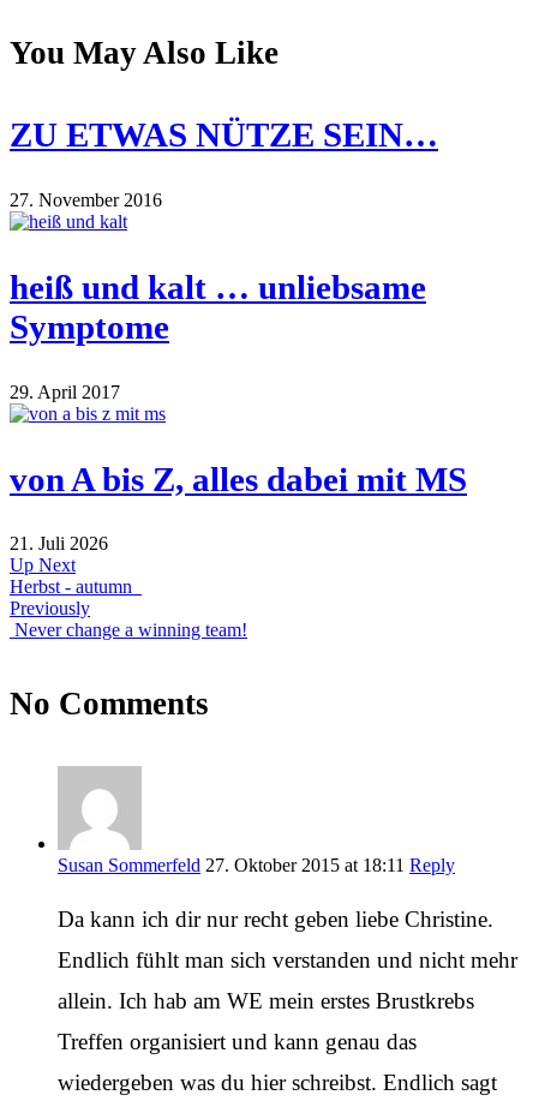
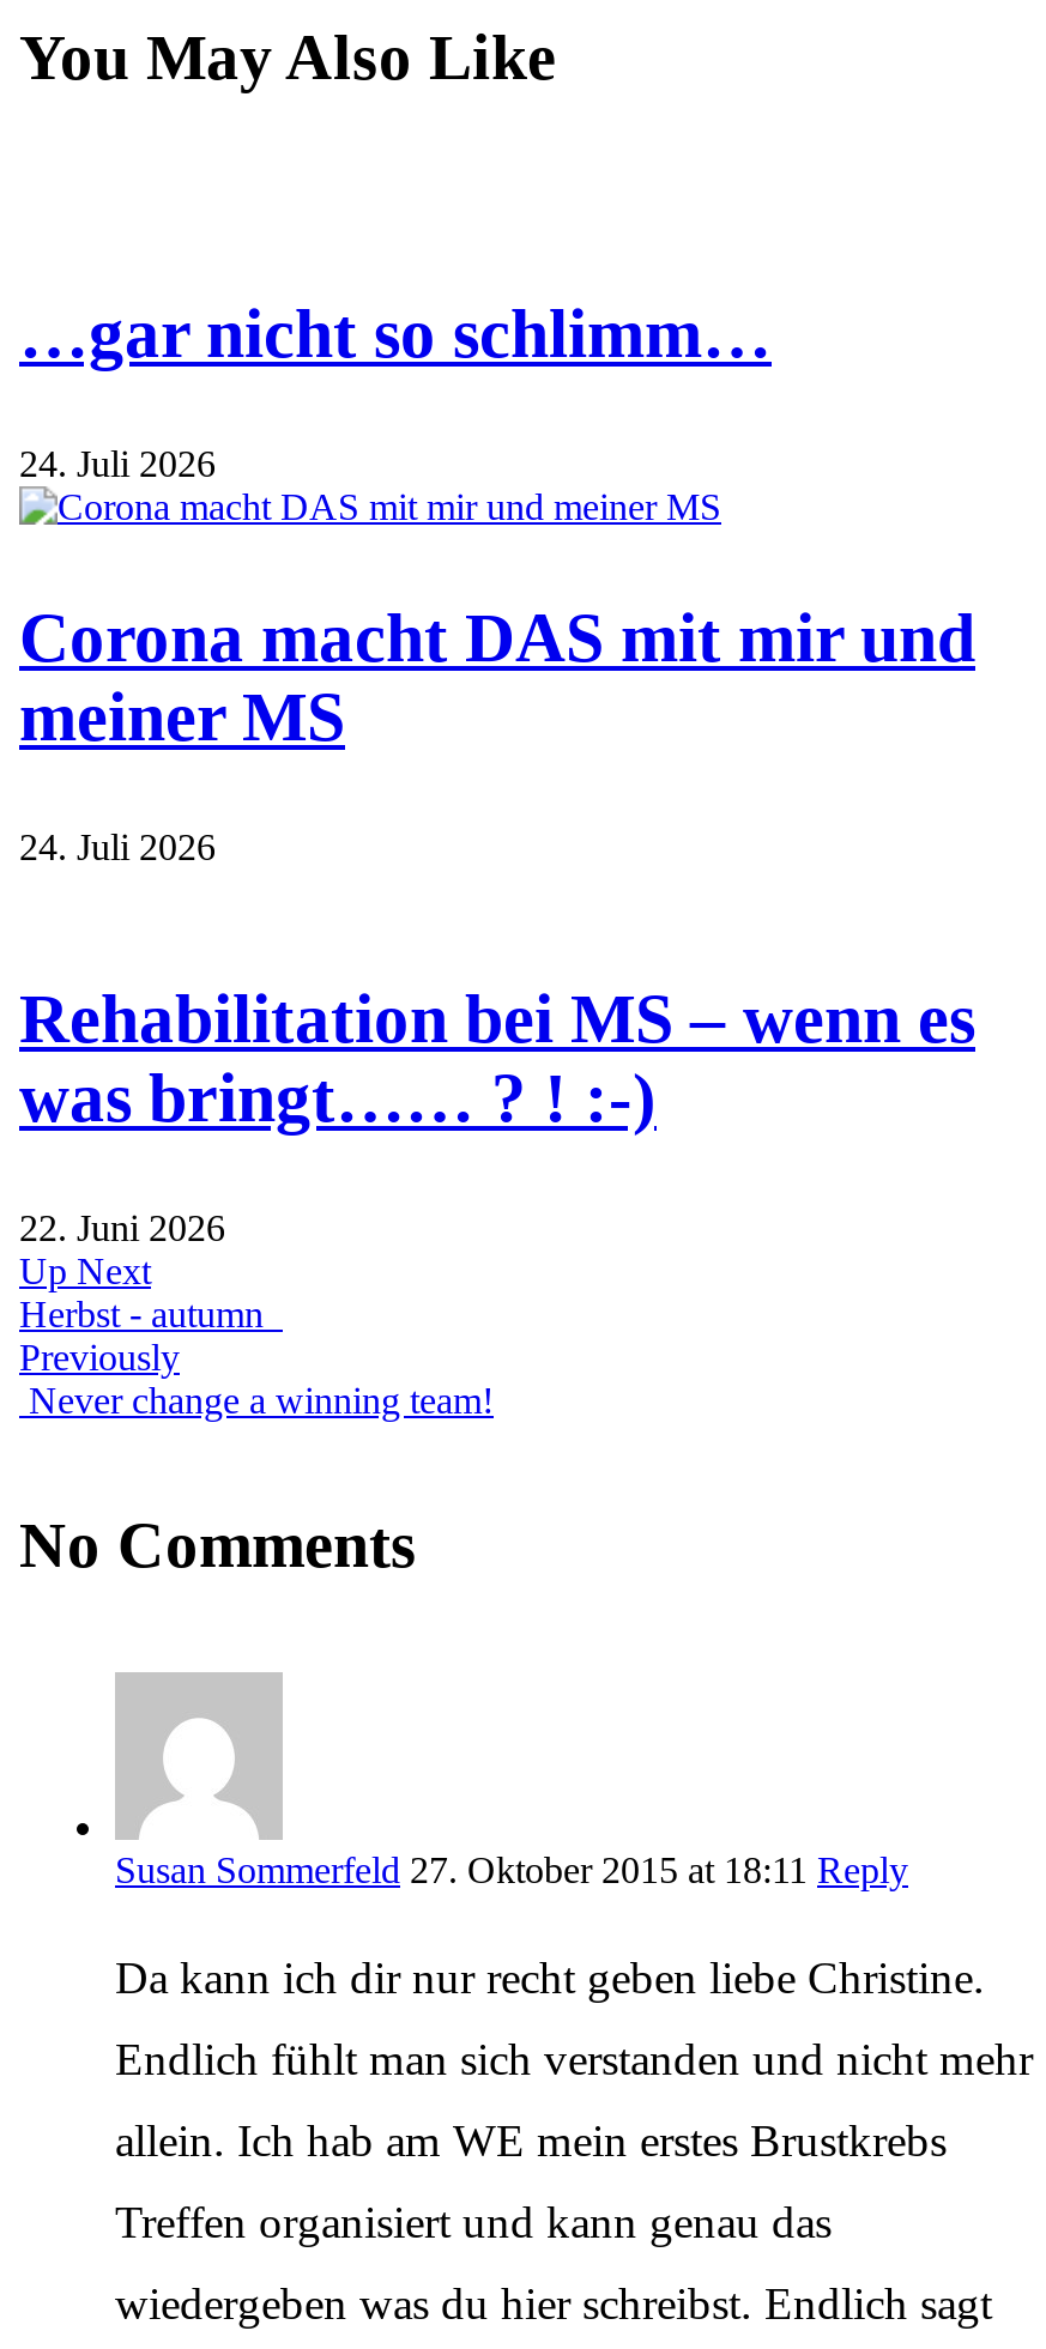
[10,116,438,154] ZU ETWAS NÜTZE SEIN… -> [19,295,772,372] …gar nicht so schlimm…
[10,190,162,210] 27. November 2016 -> [19,443,216,484] 24. Juli 2026
[10,268,426,346] heiß und kalt … unliebsame | Symptome -> [19,598,975,754] Corona macht DAS mit mir und | meiner MS
[10,382,120,402] 29. April 2017 -> [19,826,216,866] 24. Juli 2026
[10,459,467,498] von A bis Z, alles dabei mit MS -> [19,981,975,1137] Rehabilitation bei MS – wenn es | was bringt…… ? ! :-)
[10,534,108,554] 21. Juli 2026 -> [19,1208,225,1249] 22. Juni 2026

